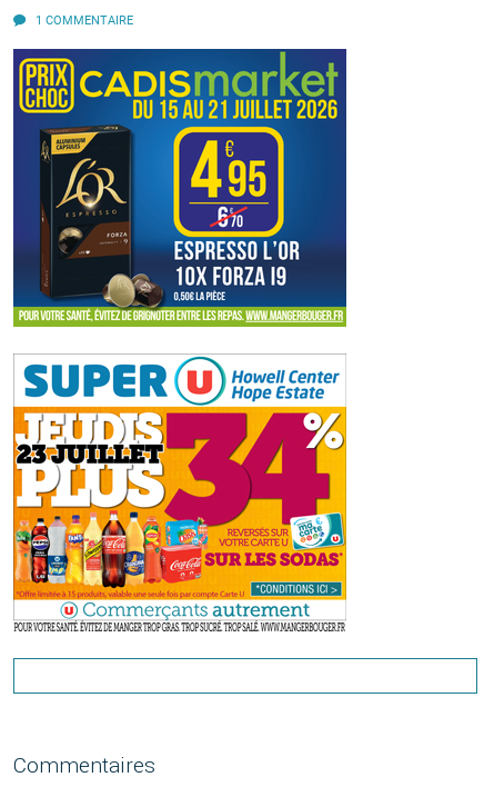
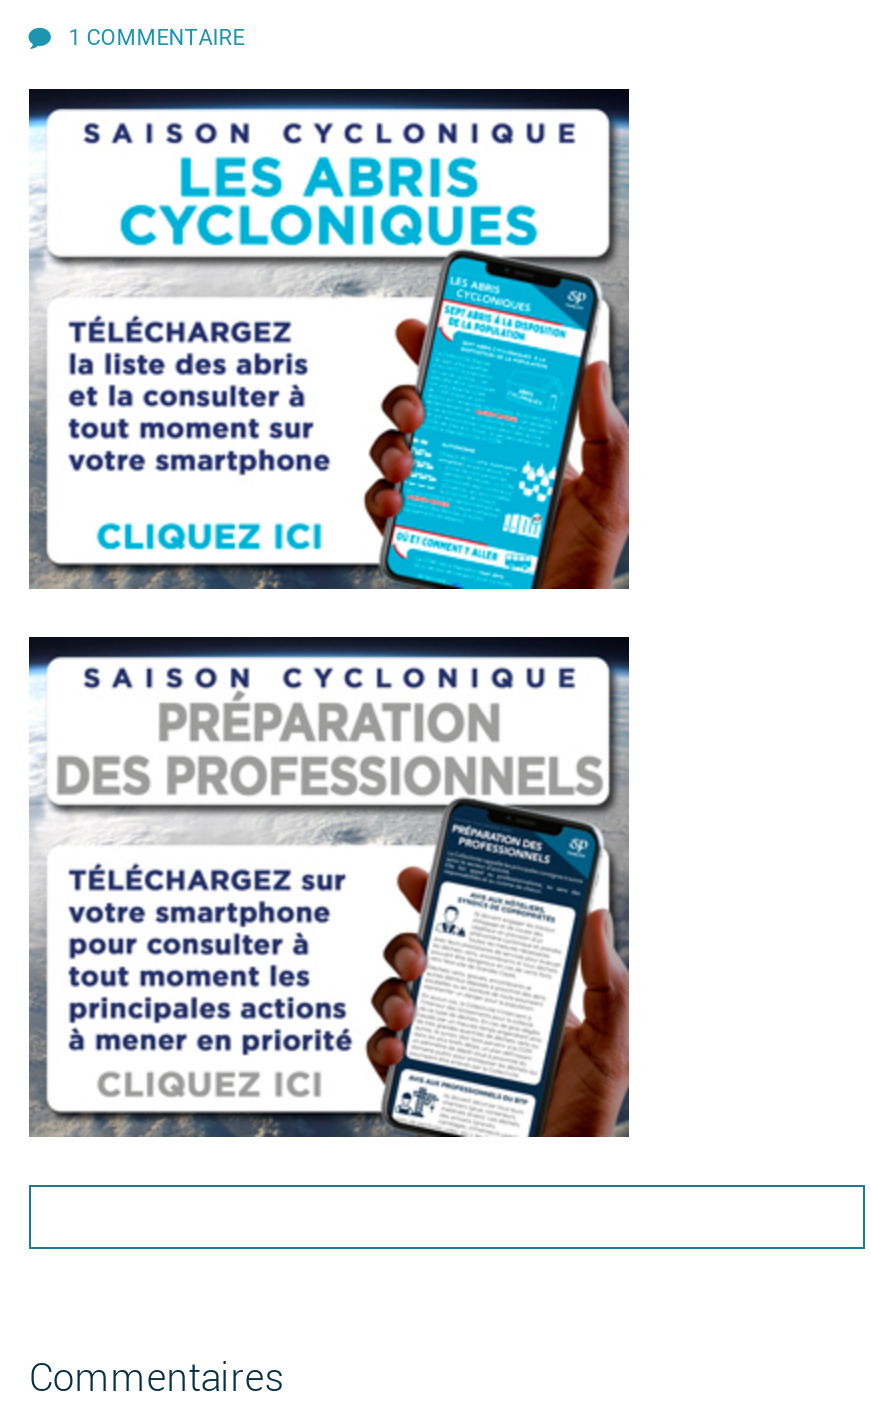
[12,48,347,328] [image] -> [27,87,631,591] [image]
[12,353,347,632] [image] -> [27,635,631,1139] [image]

